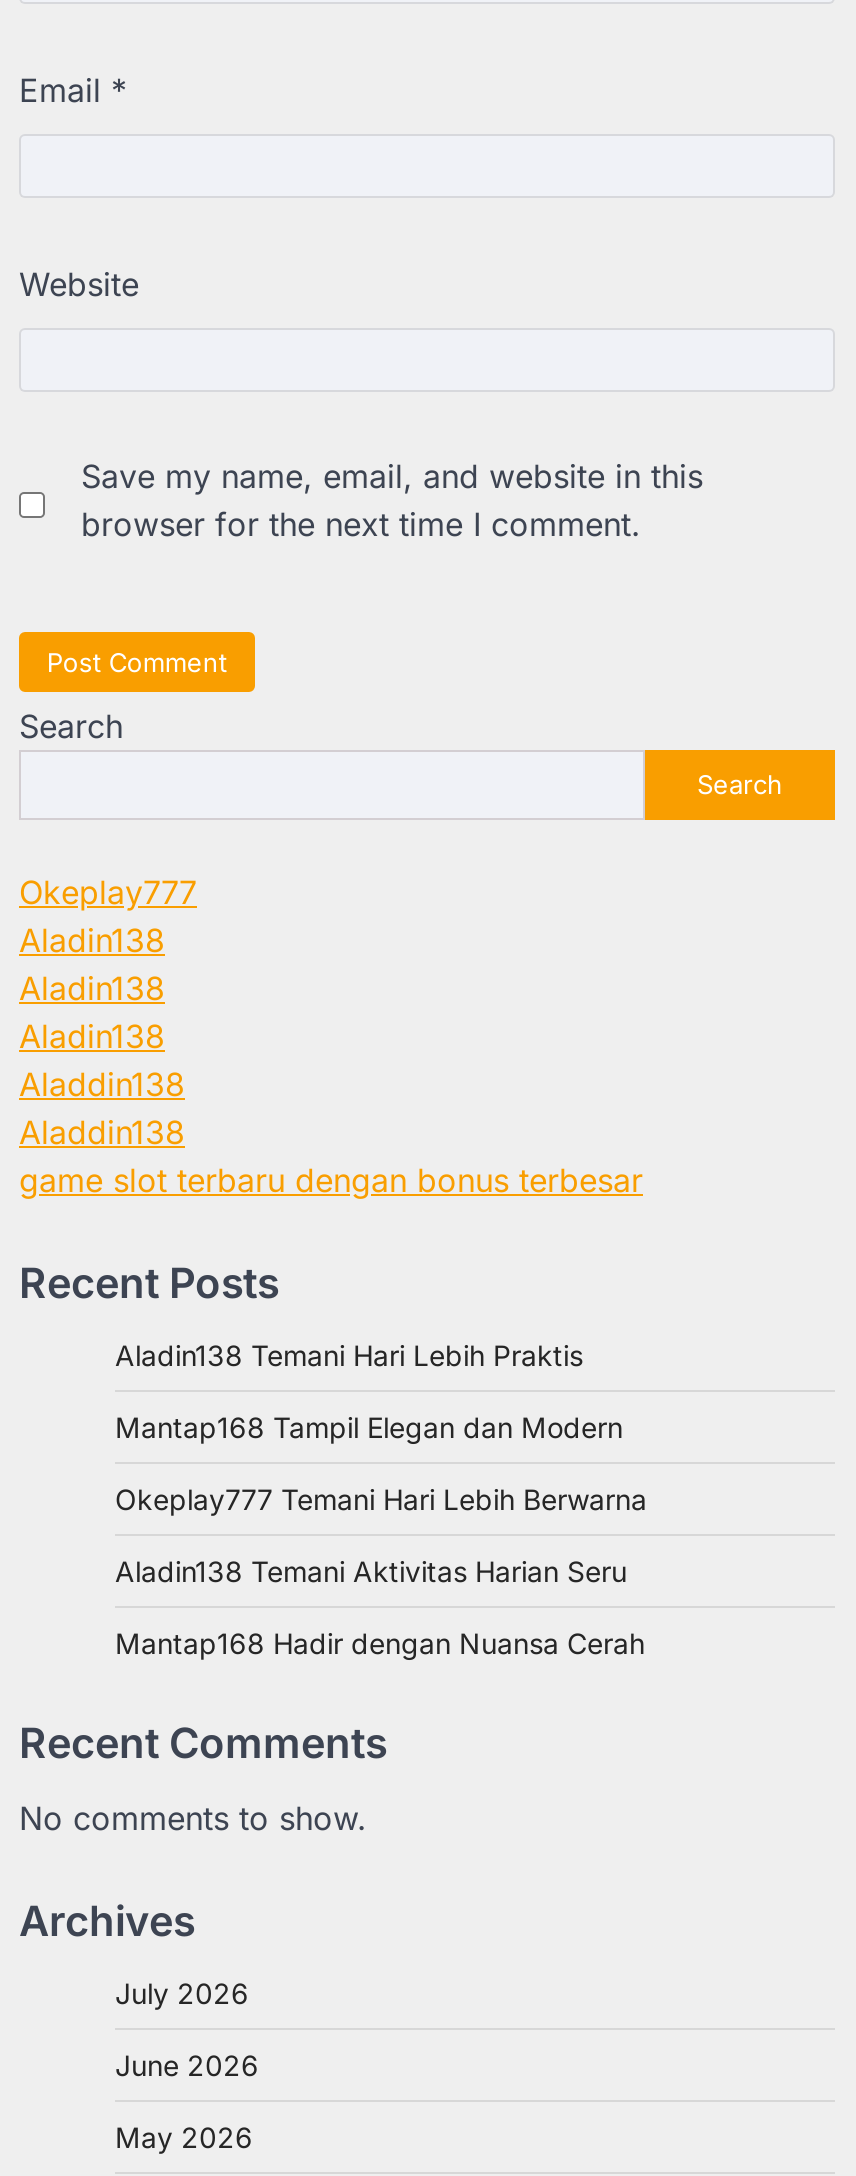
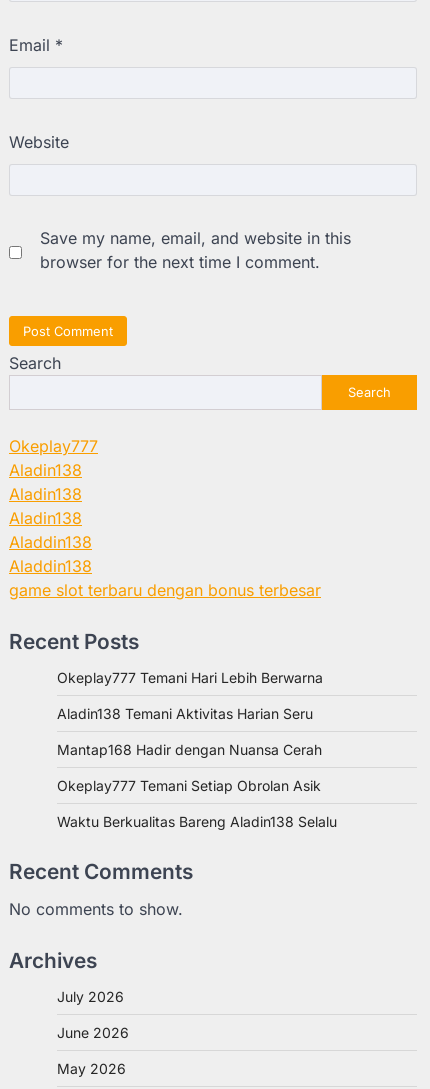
[115,1337,623,1443] Aladin138 Temani Hari Lebih Praktis | Mantap168 Tampil Elegan dan Modern -> none
moved [115,1481,647,1659] -> [57,668,323,757]: Okeplay777 Temani Hari Lebih Berwarna | Aladin138 Temani Aktivitas Harian Seru | Mantap168 Hadir dengan Nuansa Cerah
none -> [57,776,337,829] Okeplay777 Temani Setiap Obrolan Asik | Waktu Berkualitas Bareng Aladin138 Selalu

